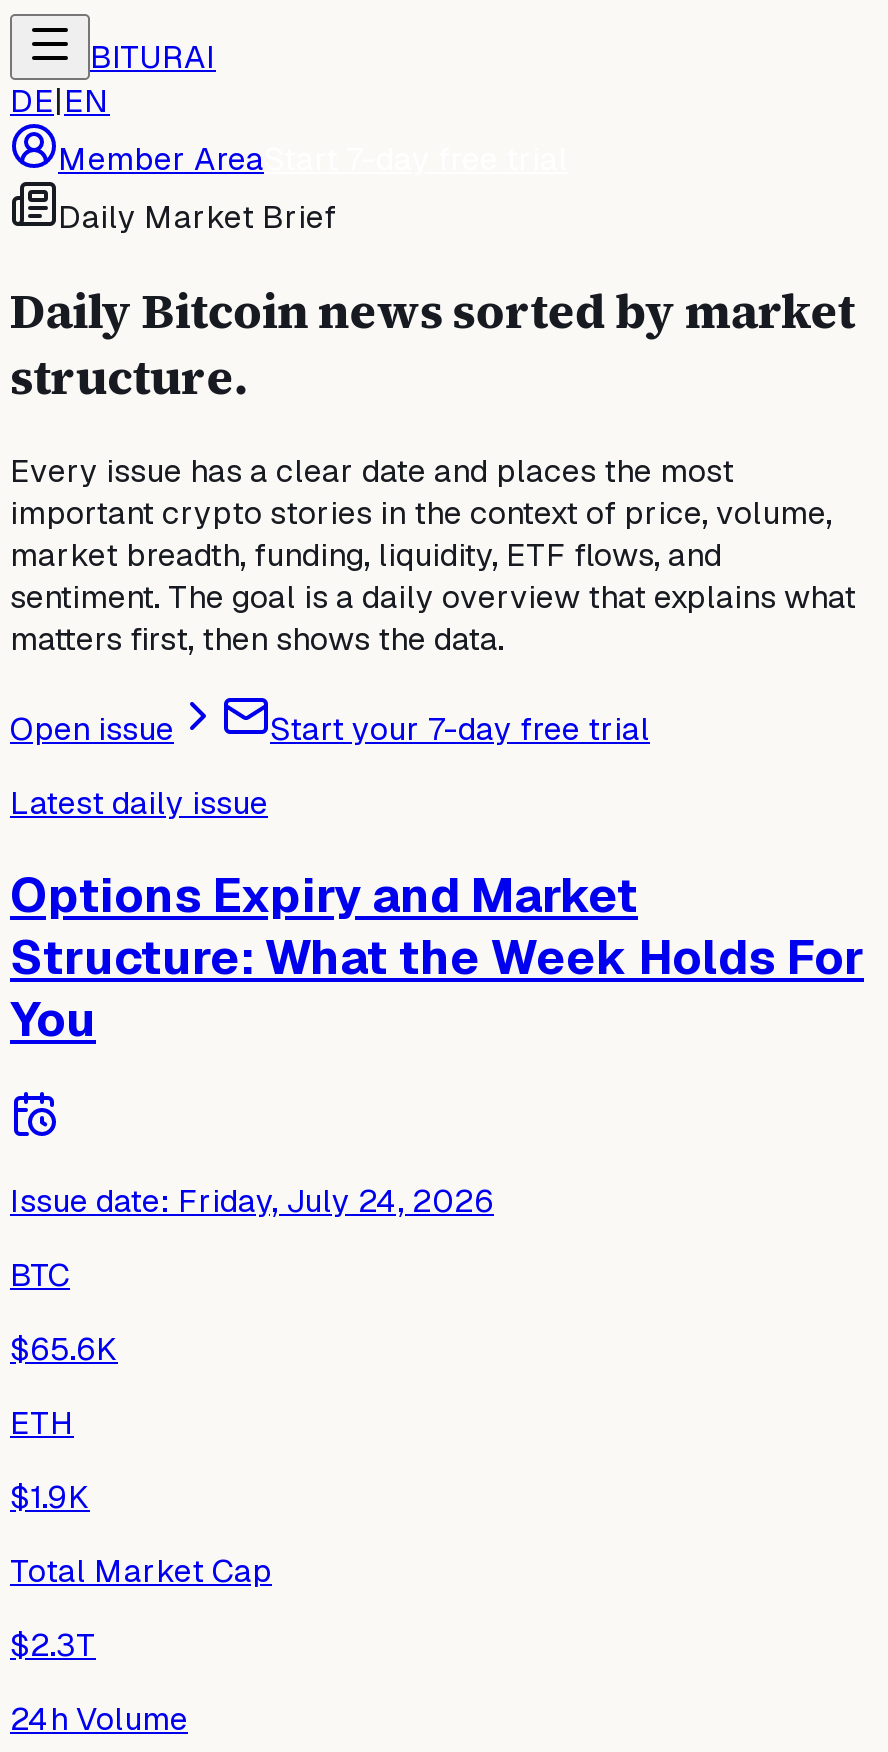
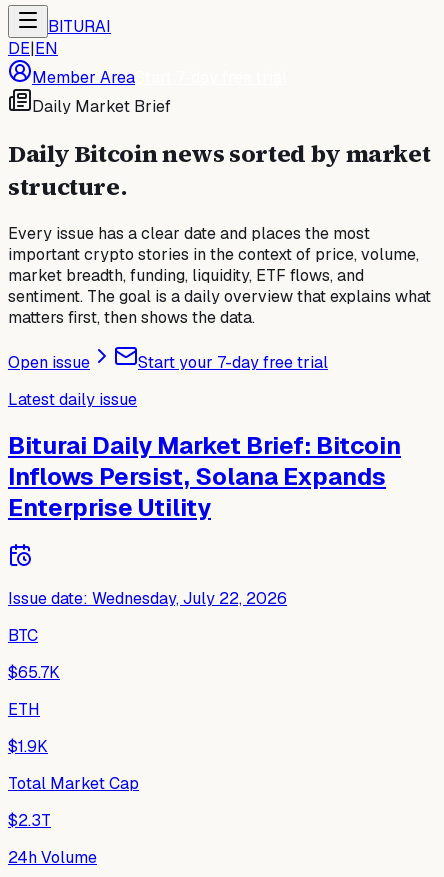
[10,863,864,1049] Options Expiry and Market | Structure: What the Week Holds For | You -> [8,430,401,523] Biturai Daily Market Brief: Bitcoin | Inflows Persist, Solana Expands | Enterprise Utility
[10,1179,494,1221] Issue date: Friday, July 24, 2026 -> [8,588,287,609] Issue date: Wednesday, July 22, 2026
[10,1327,118,1369] $65.6K -> [8,662,60,683] $65.7K

